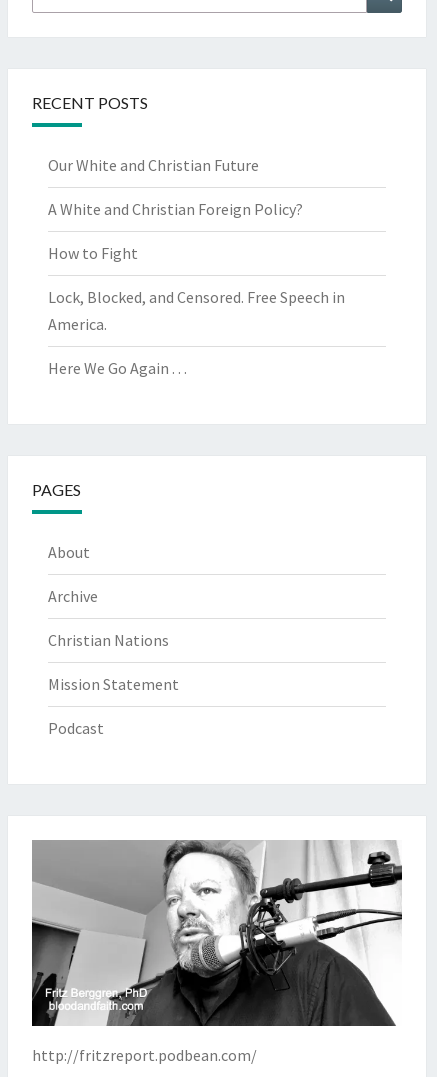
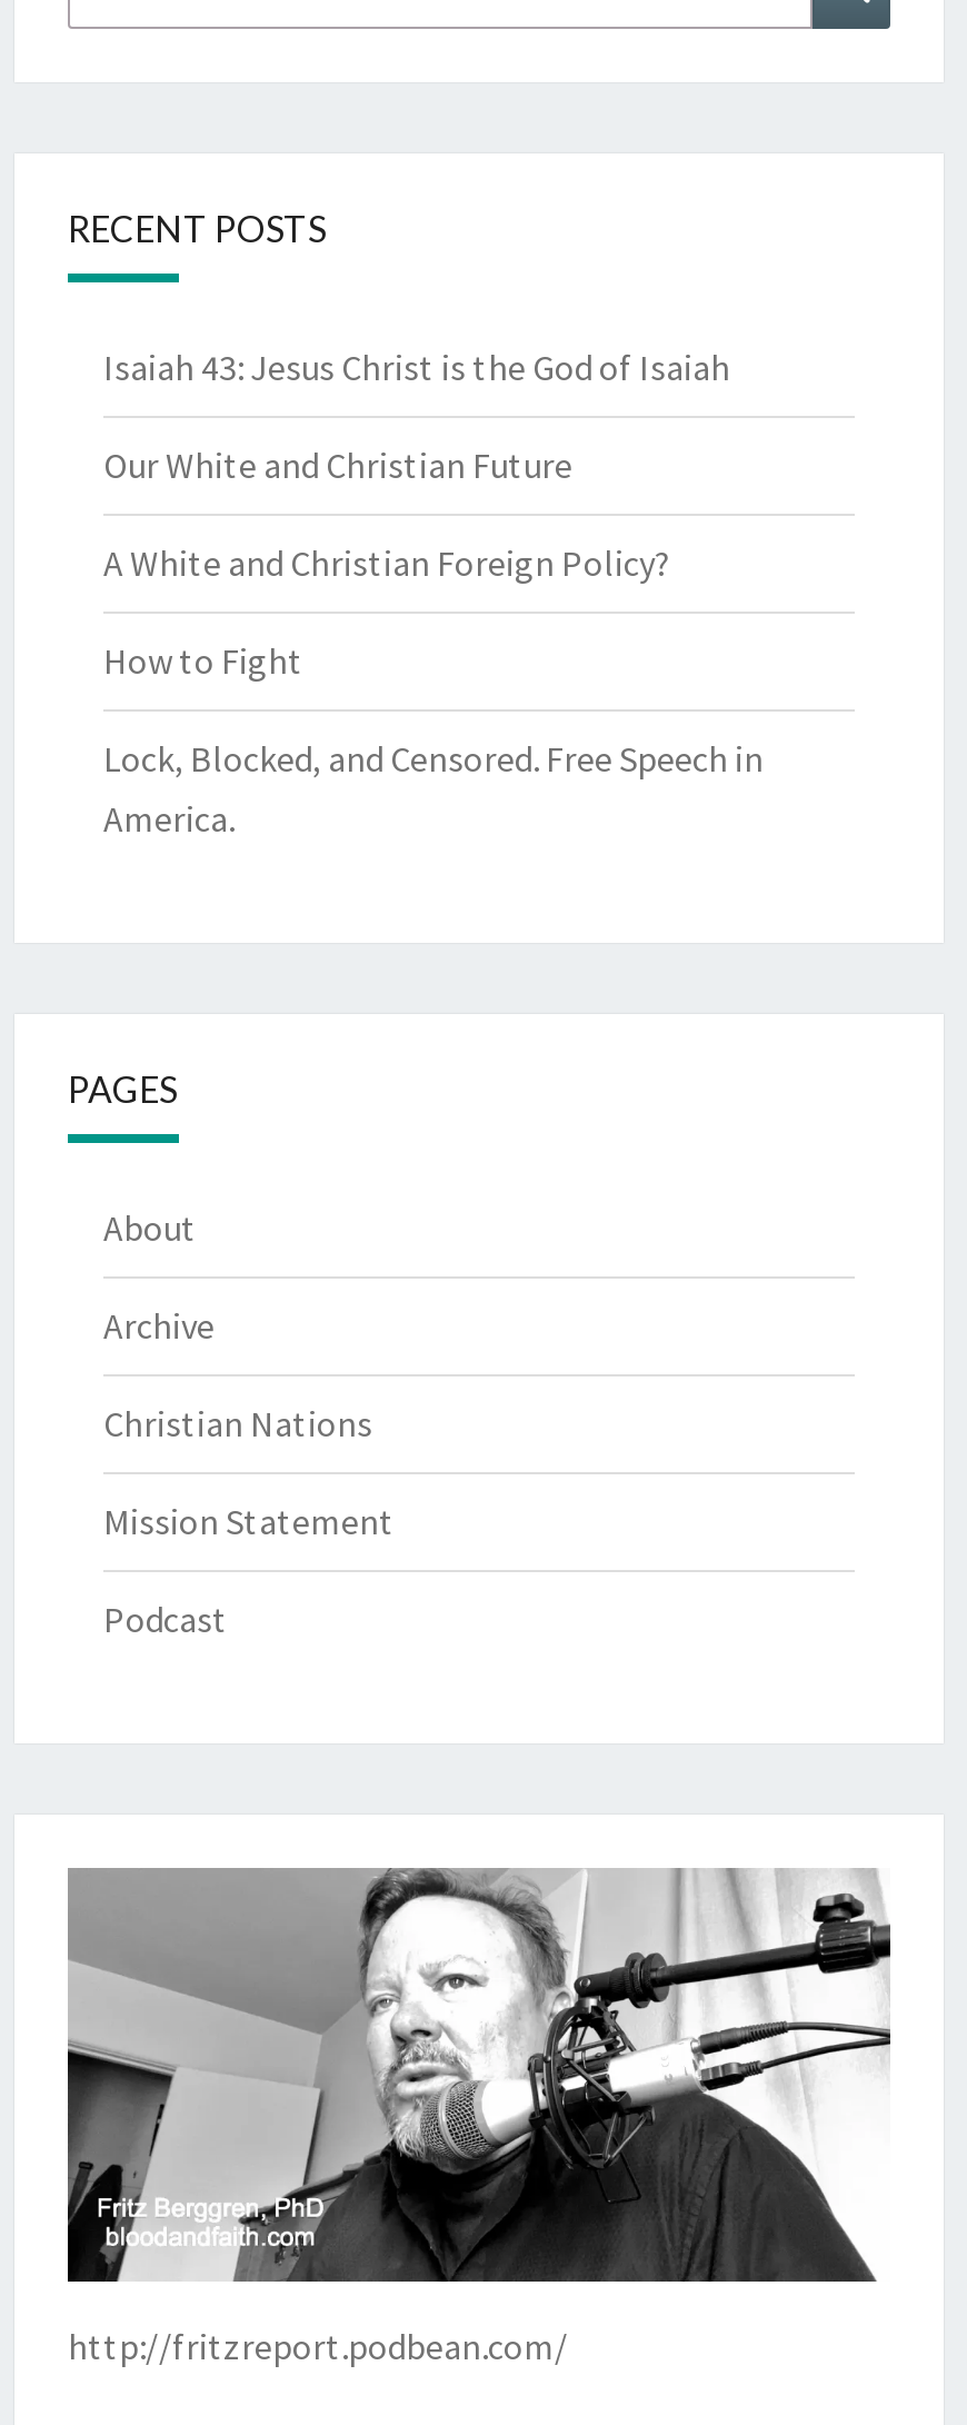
none -> [103,345,730,389] Isaiah 43: Jesus Christ is the God of Isaiah
moved [48,155,345,334] -> [103,443,764,841]: Our White and Christian Future | A White and Christian Foreign Policy? | How to Fight | Lock, Blocked, and Censored. Free Speech in | America.
[48,358,187,378] Here We Go Again . . . -> none

